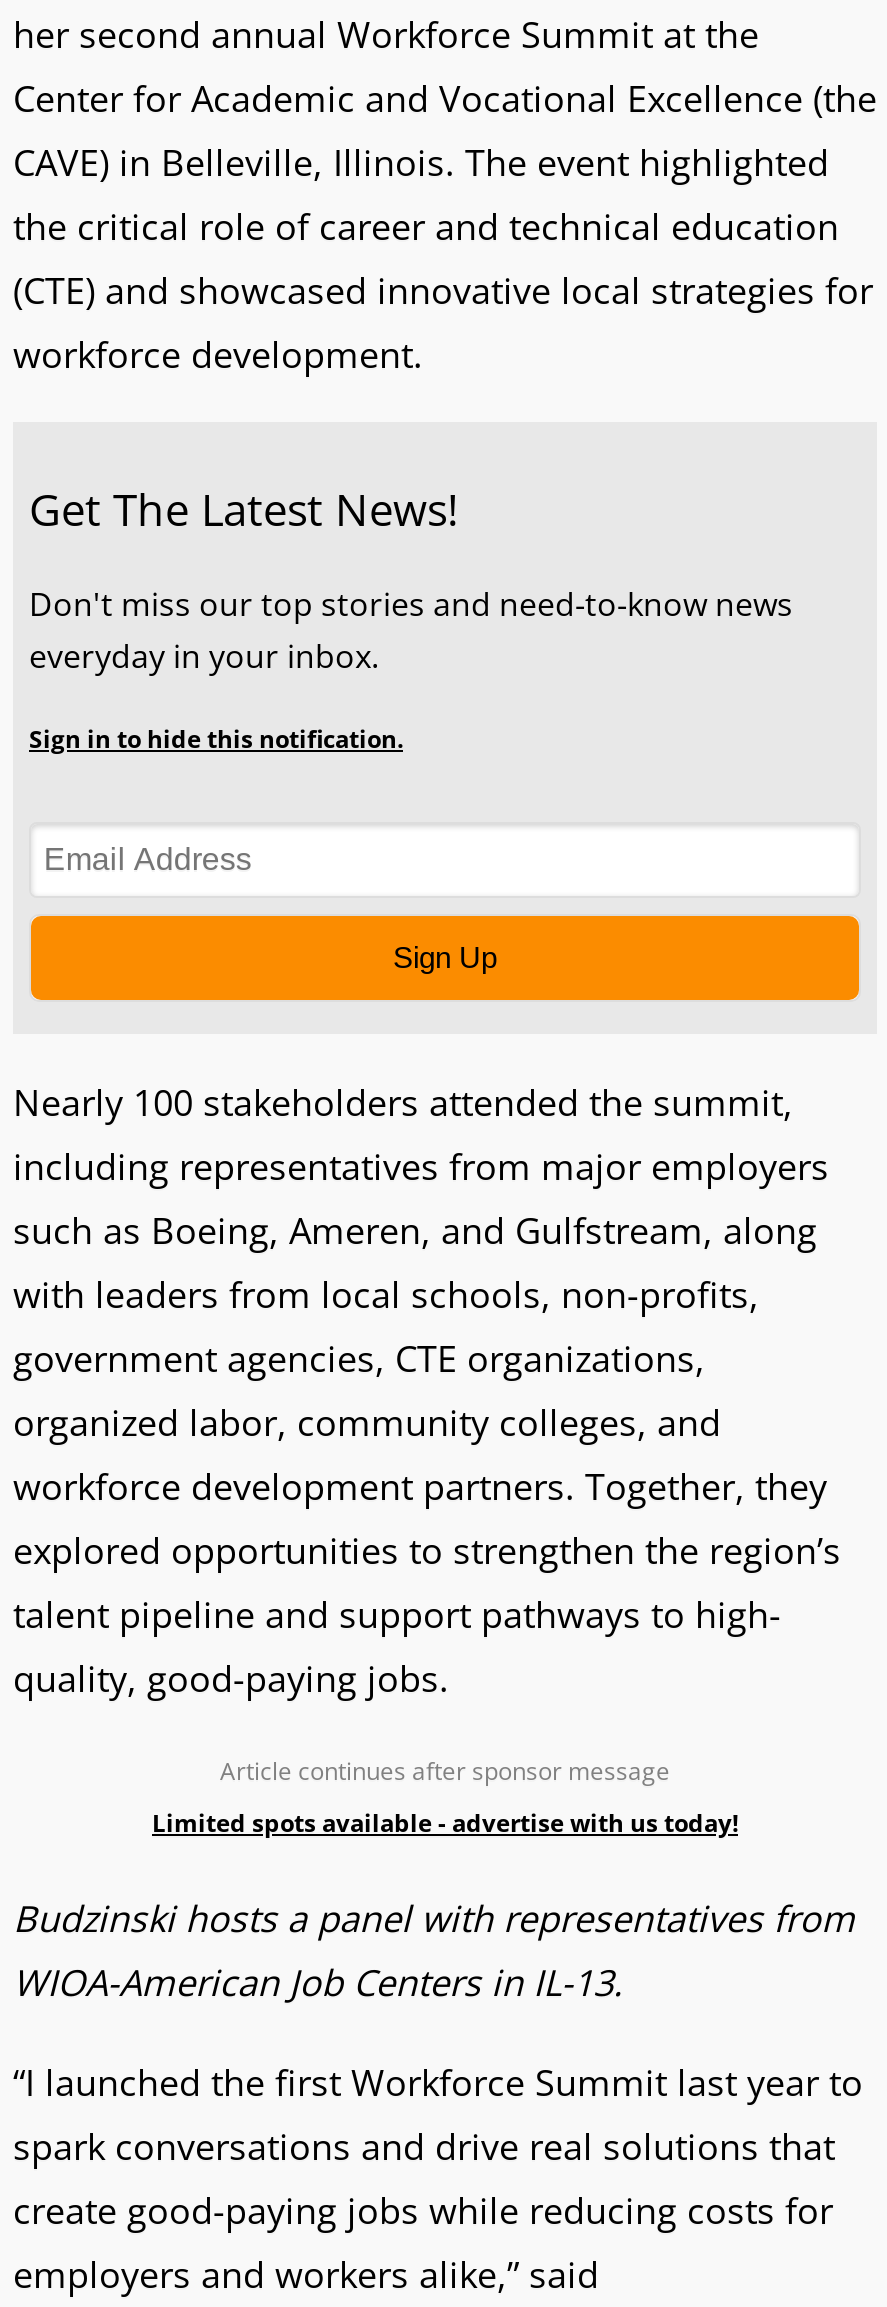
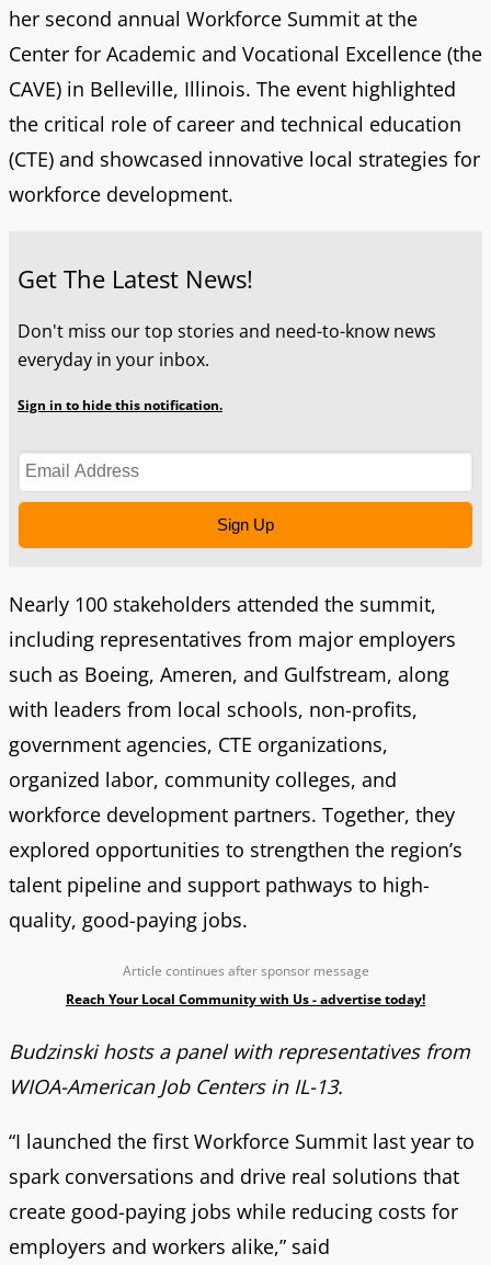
[152,1806,738,1840] Limited spots available - advertise with us today! -> [66,990,425,1008] Reach Your Local Community with Us - advertise today!

